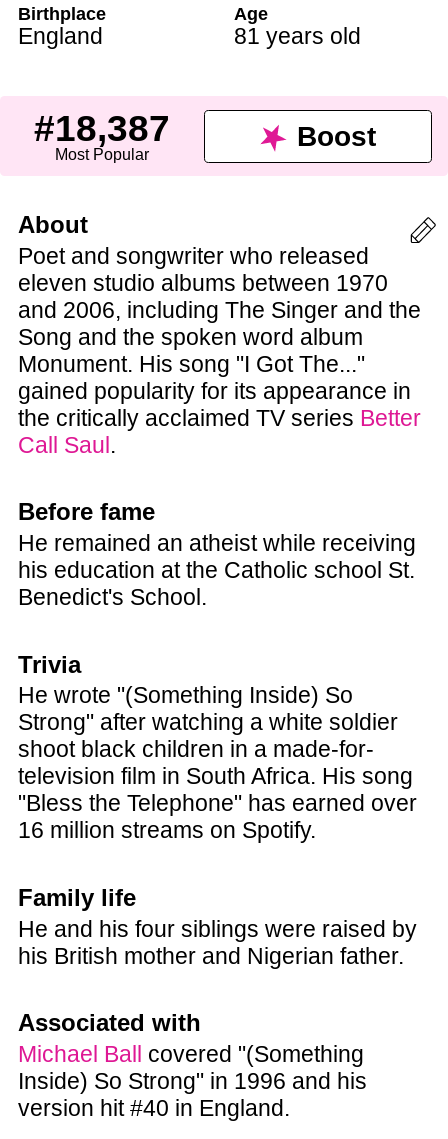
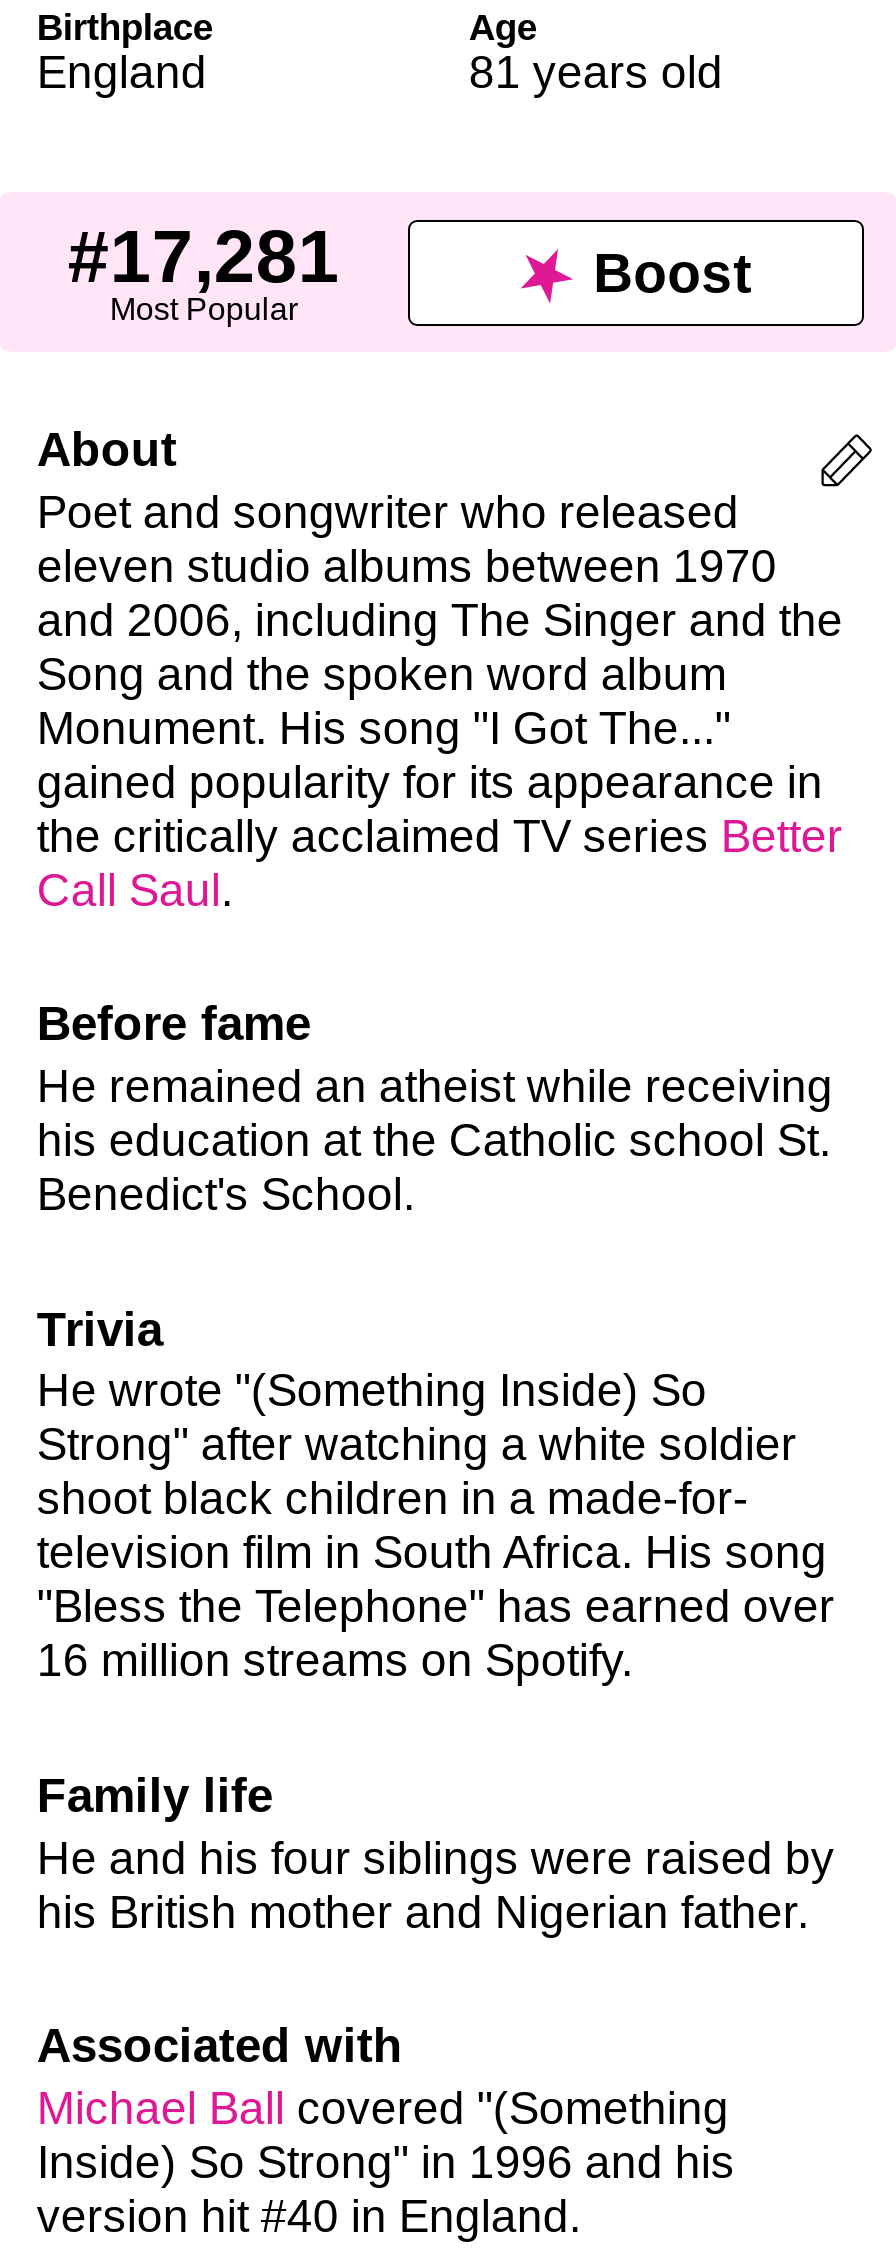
[34,107,170,148] #18,387 -> [68,215,340,297] #17,281

